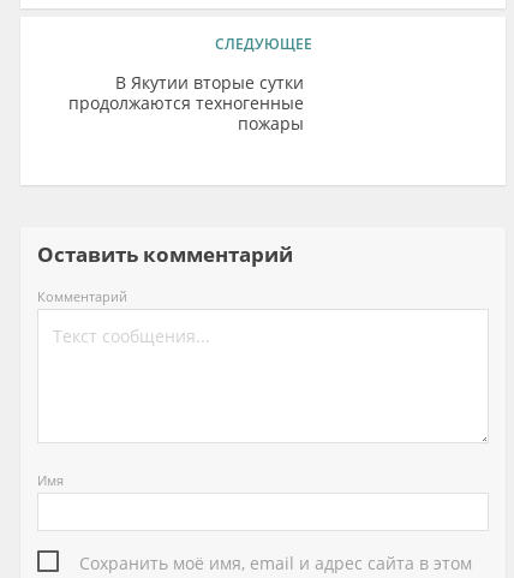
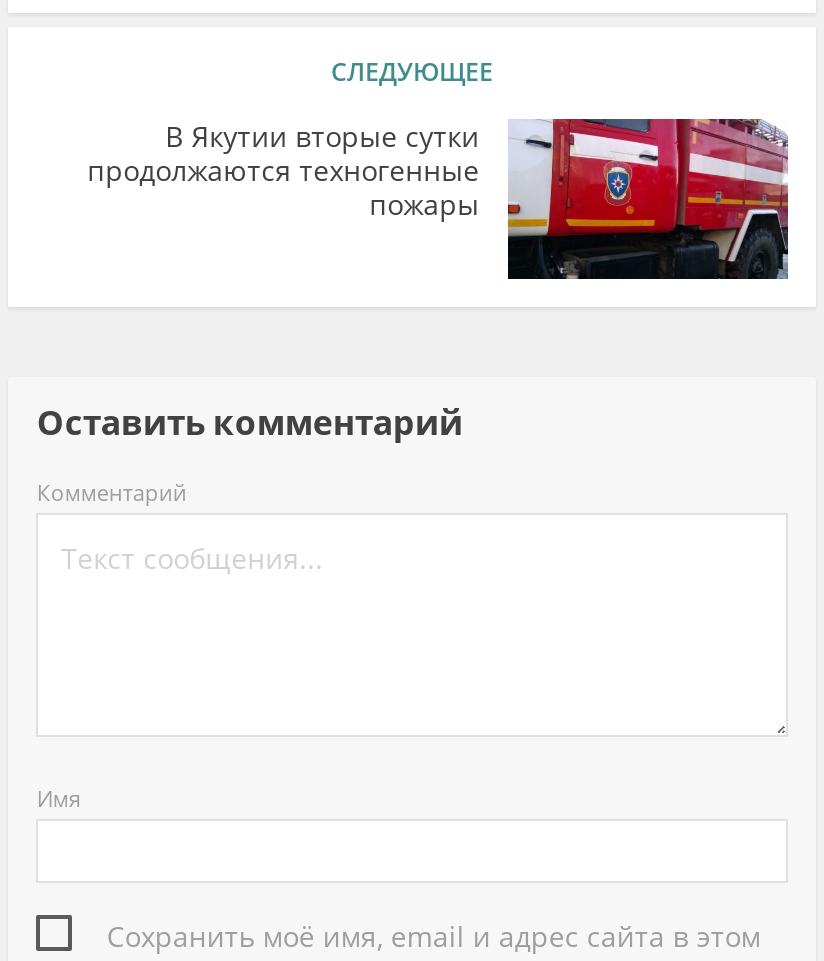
none -> [506,117,790,281] [image]

